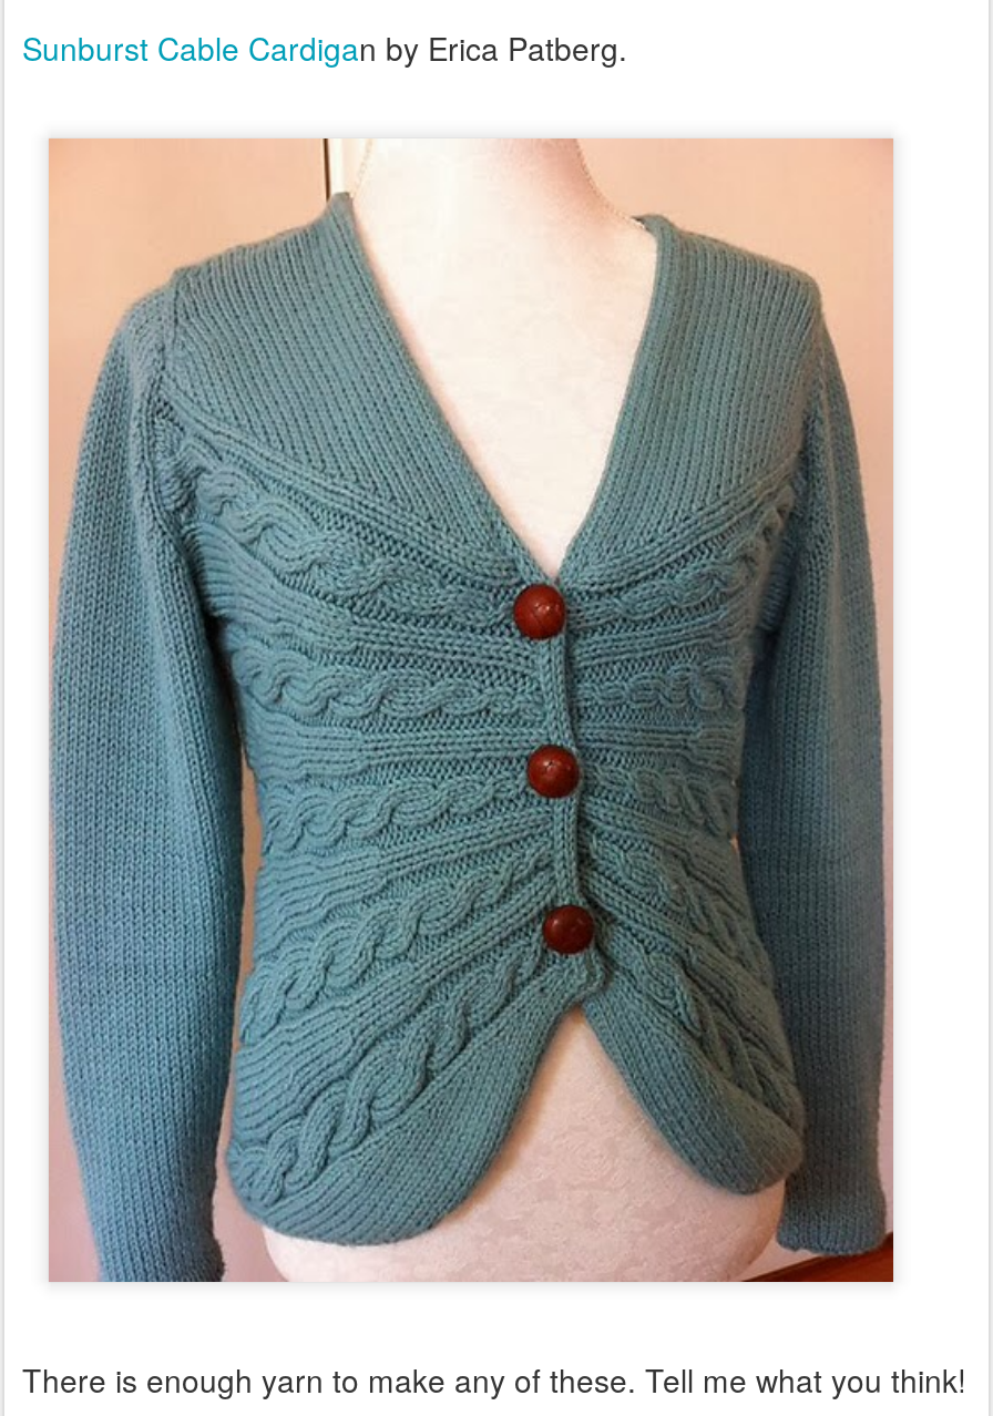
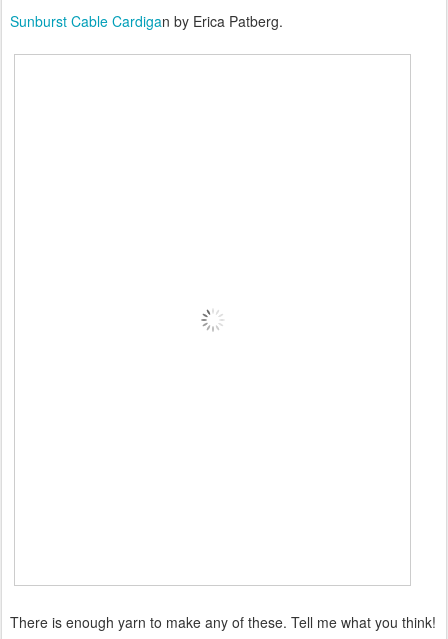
[47,136,898,1286] [image] -> none

